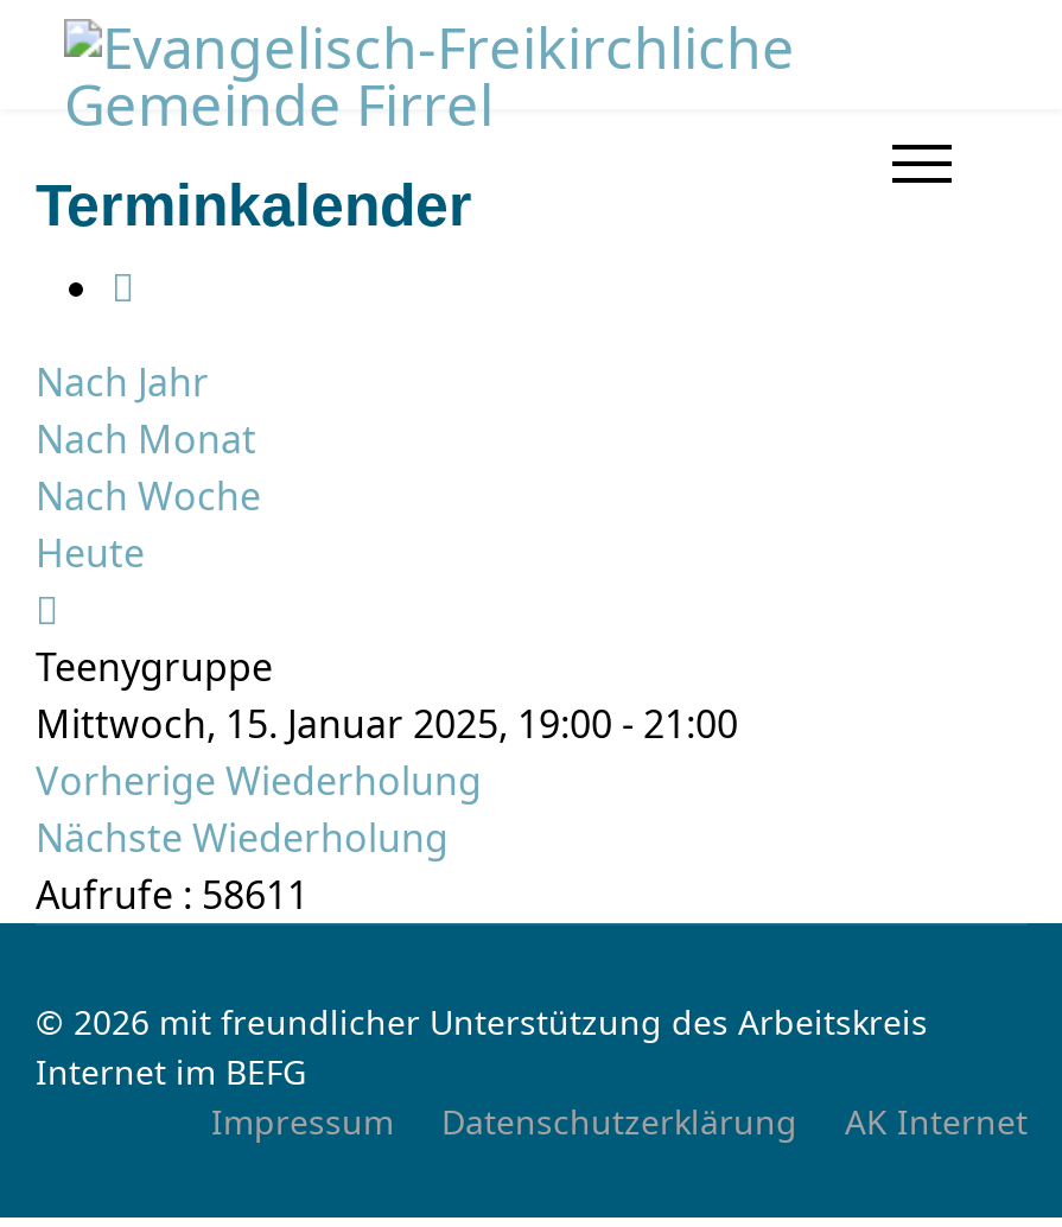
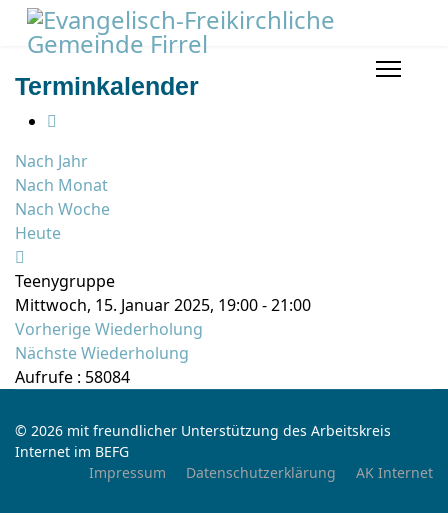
[36,869,309,921] Aufrufe: 58611 -> [15,366,130,388] Aufrufe: 58084

